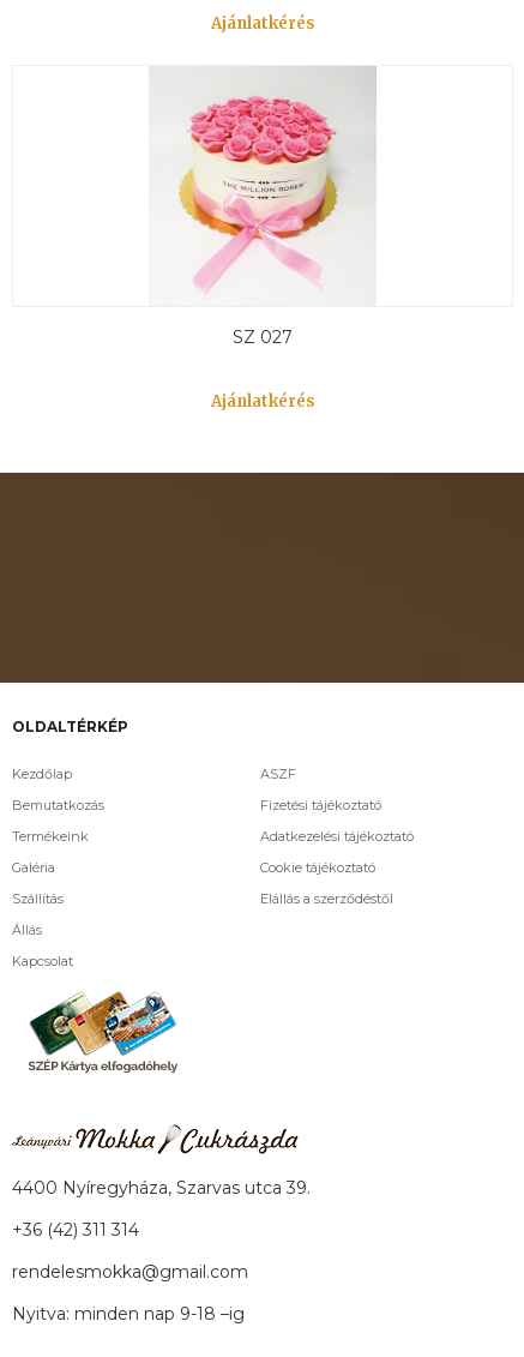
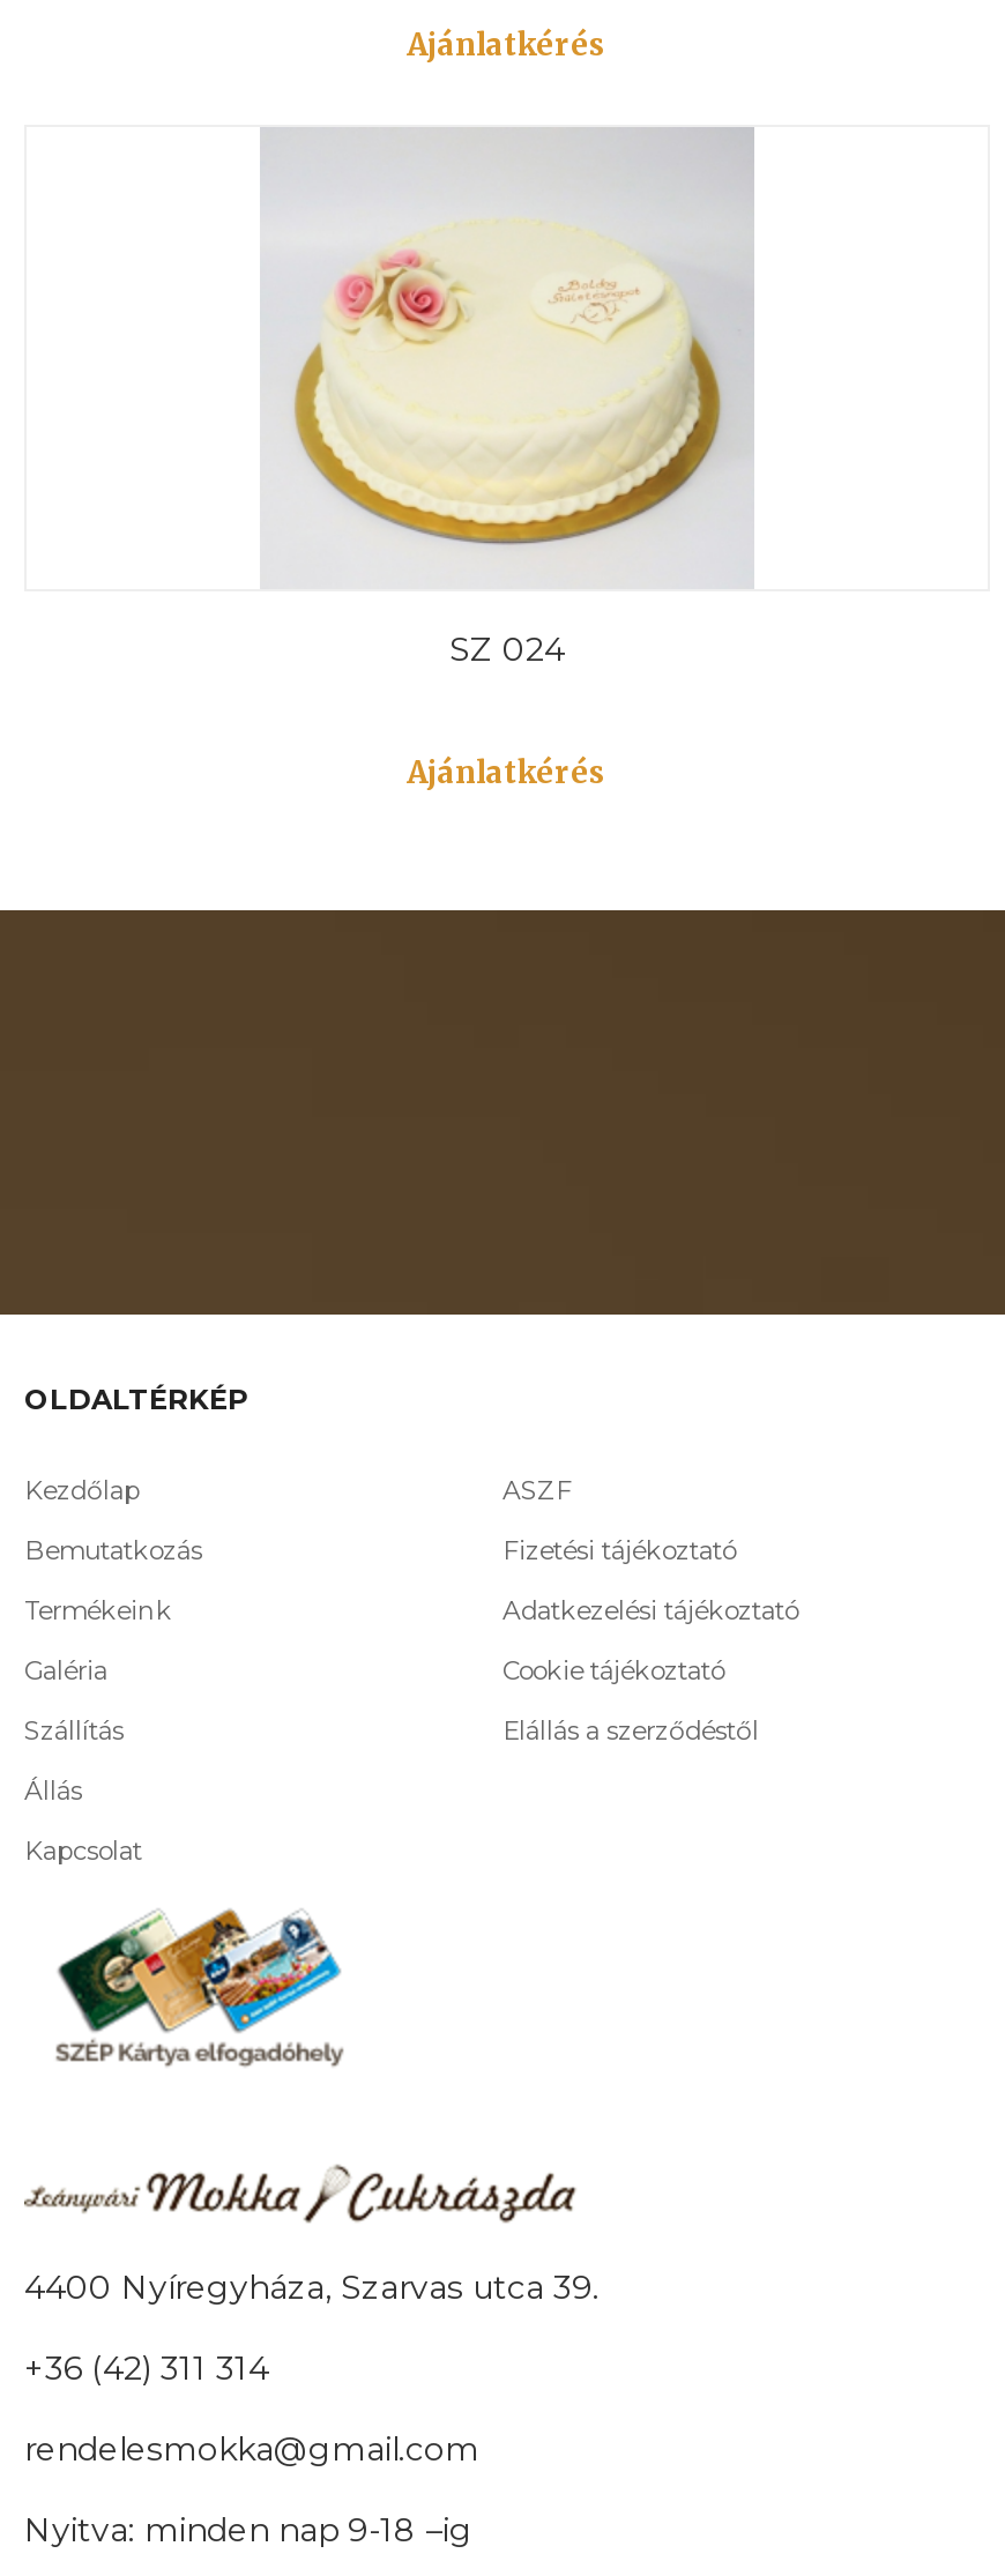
[135,67,390,348] [image] | SZ 027 -> [260,127,754,671] [image] | SZ 024

